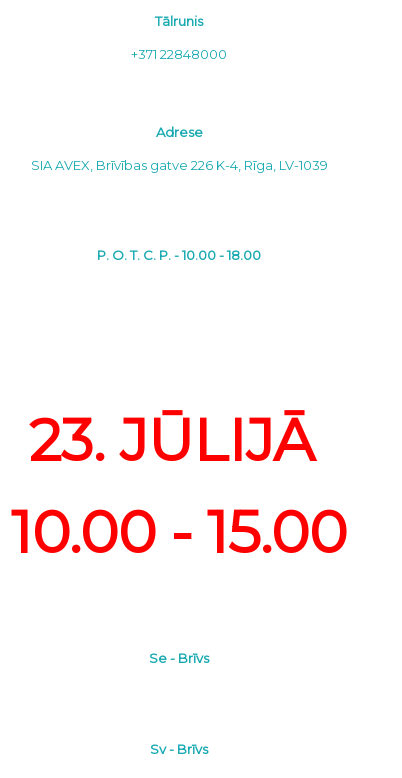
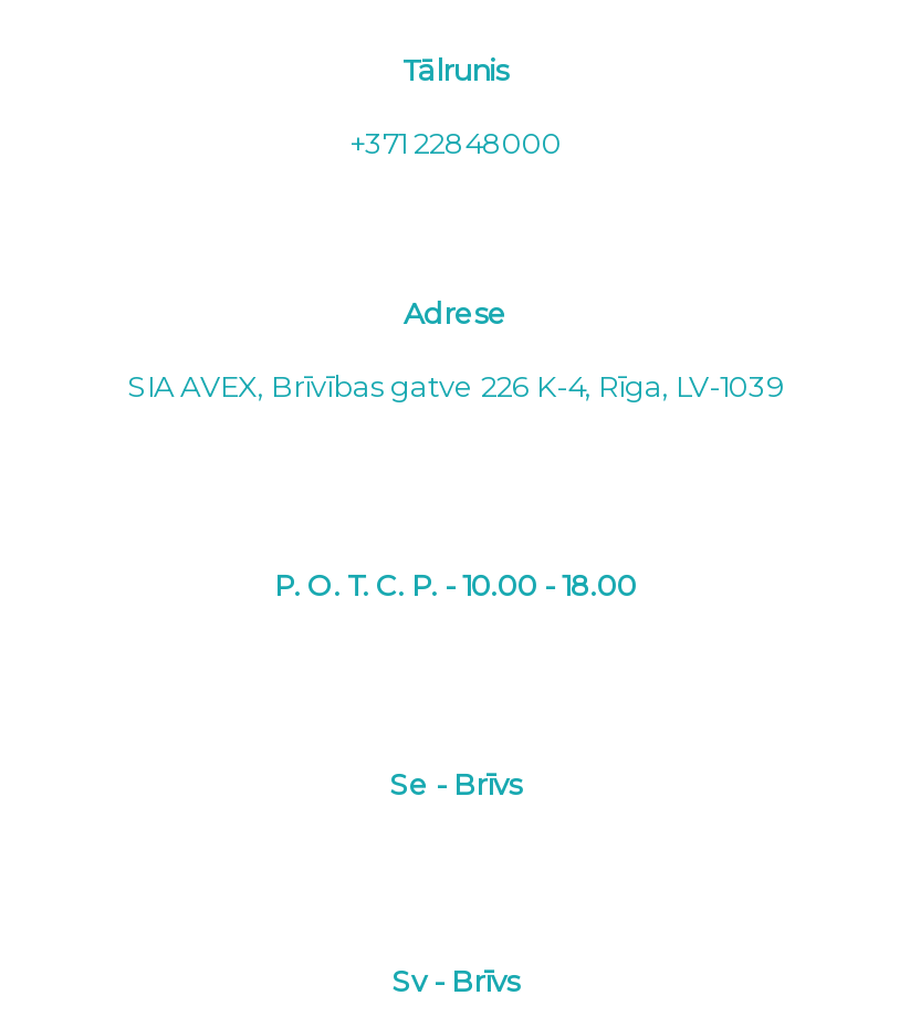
[11,405,347,567] 23. JŪLIJĀ | 10.00 - 15.00 -> none

